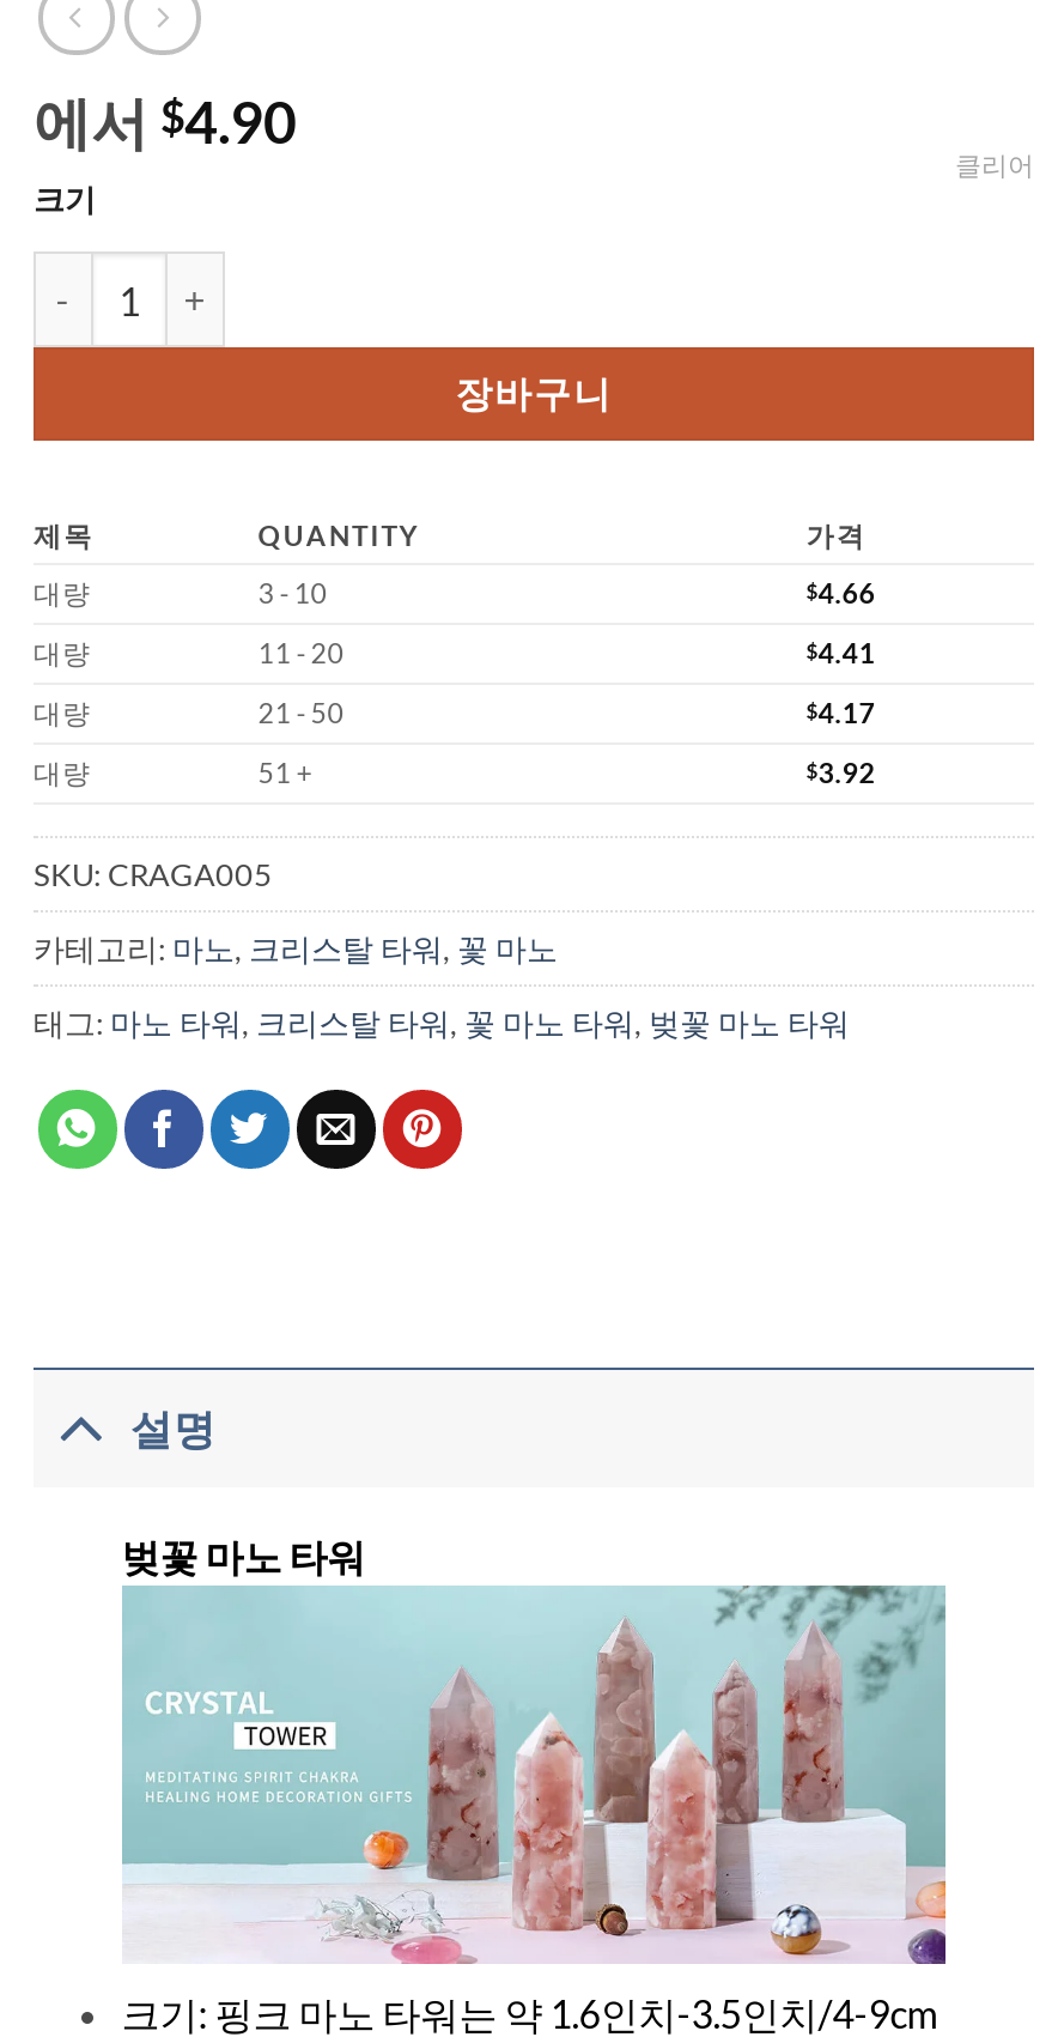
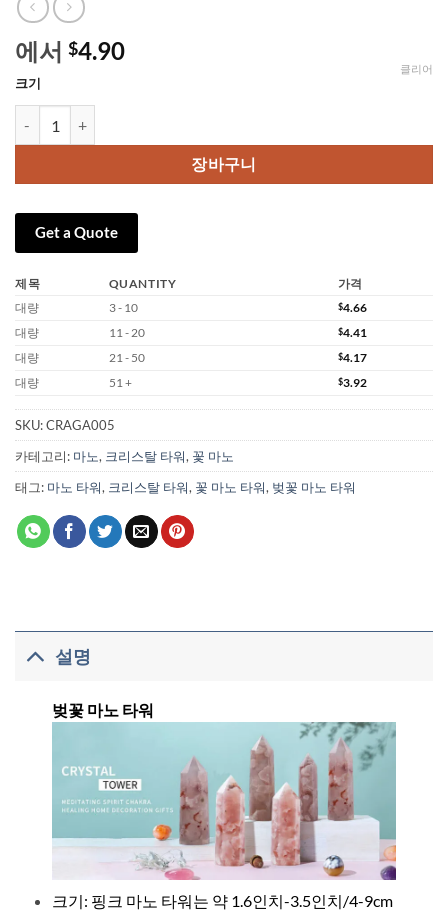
none -> [35,223,118,241] Get a Quote

